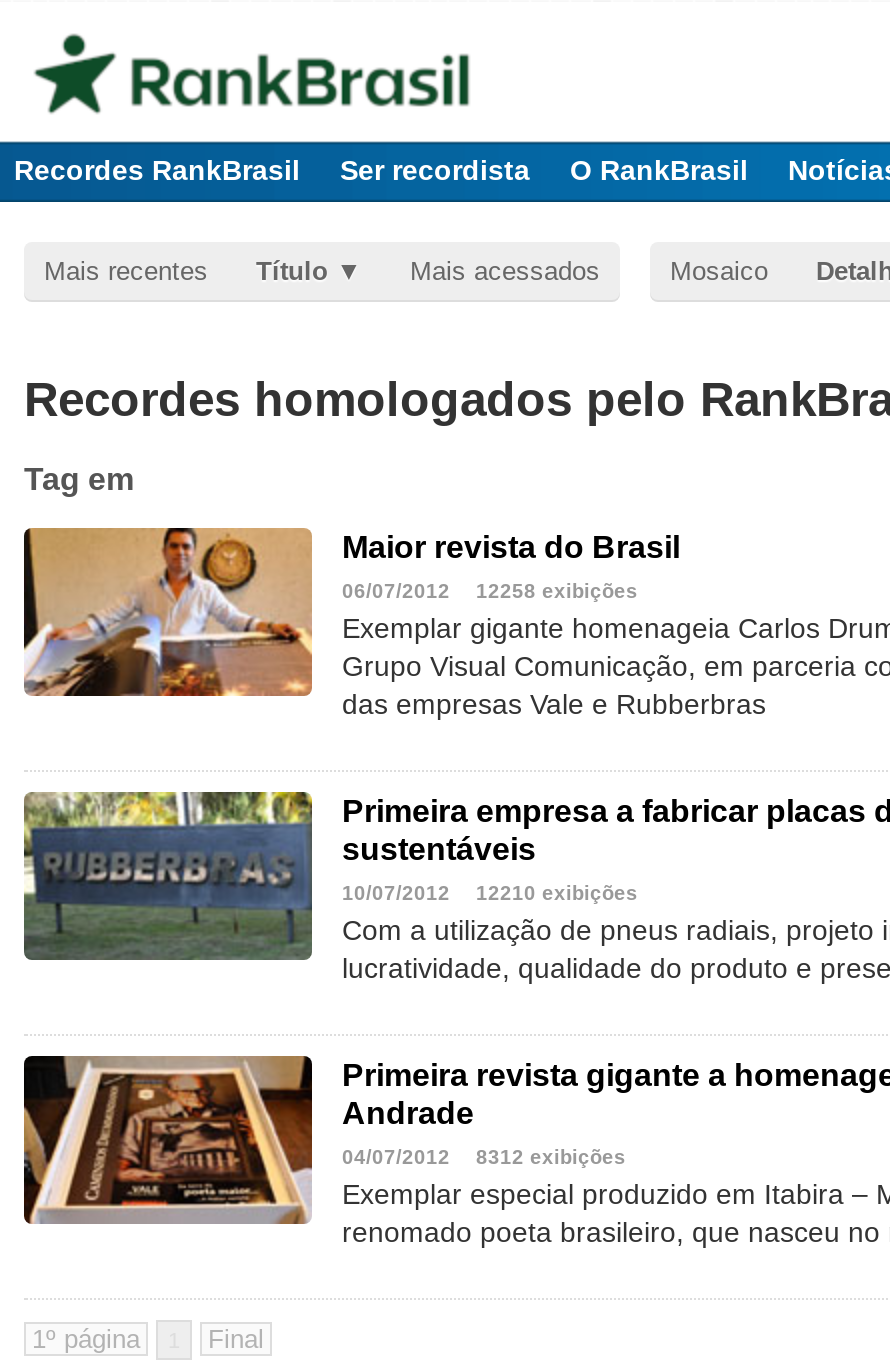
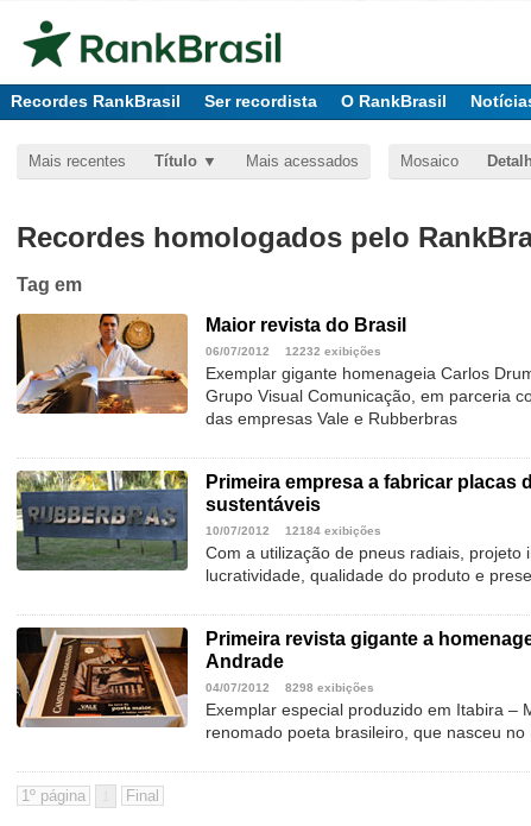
[342,581,638,603] 06/07/2012 12258 exibições -> [206,345,381,358] 06/07/2012 12232 exibições
[342,883,638,905] 10/07/2012 12210 exibições -> [206,525,381,538] 10/07/2012 12184 exibições
[342,1147,626,1169] 04/07/2012 8312 exibições -> [206,681,374,695] 04/07/2012 8298 exibições

